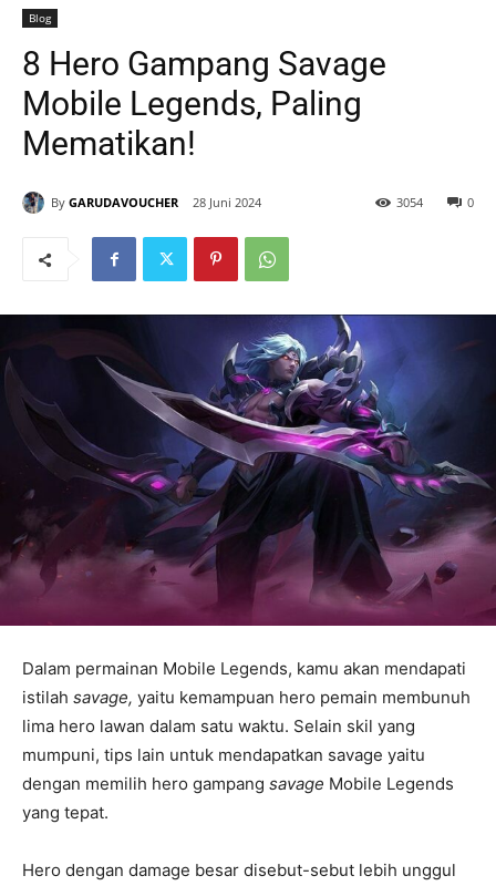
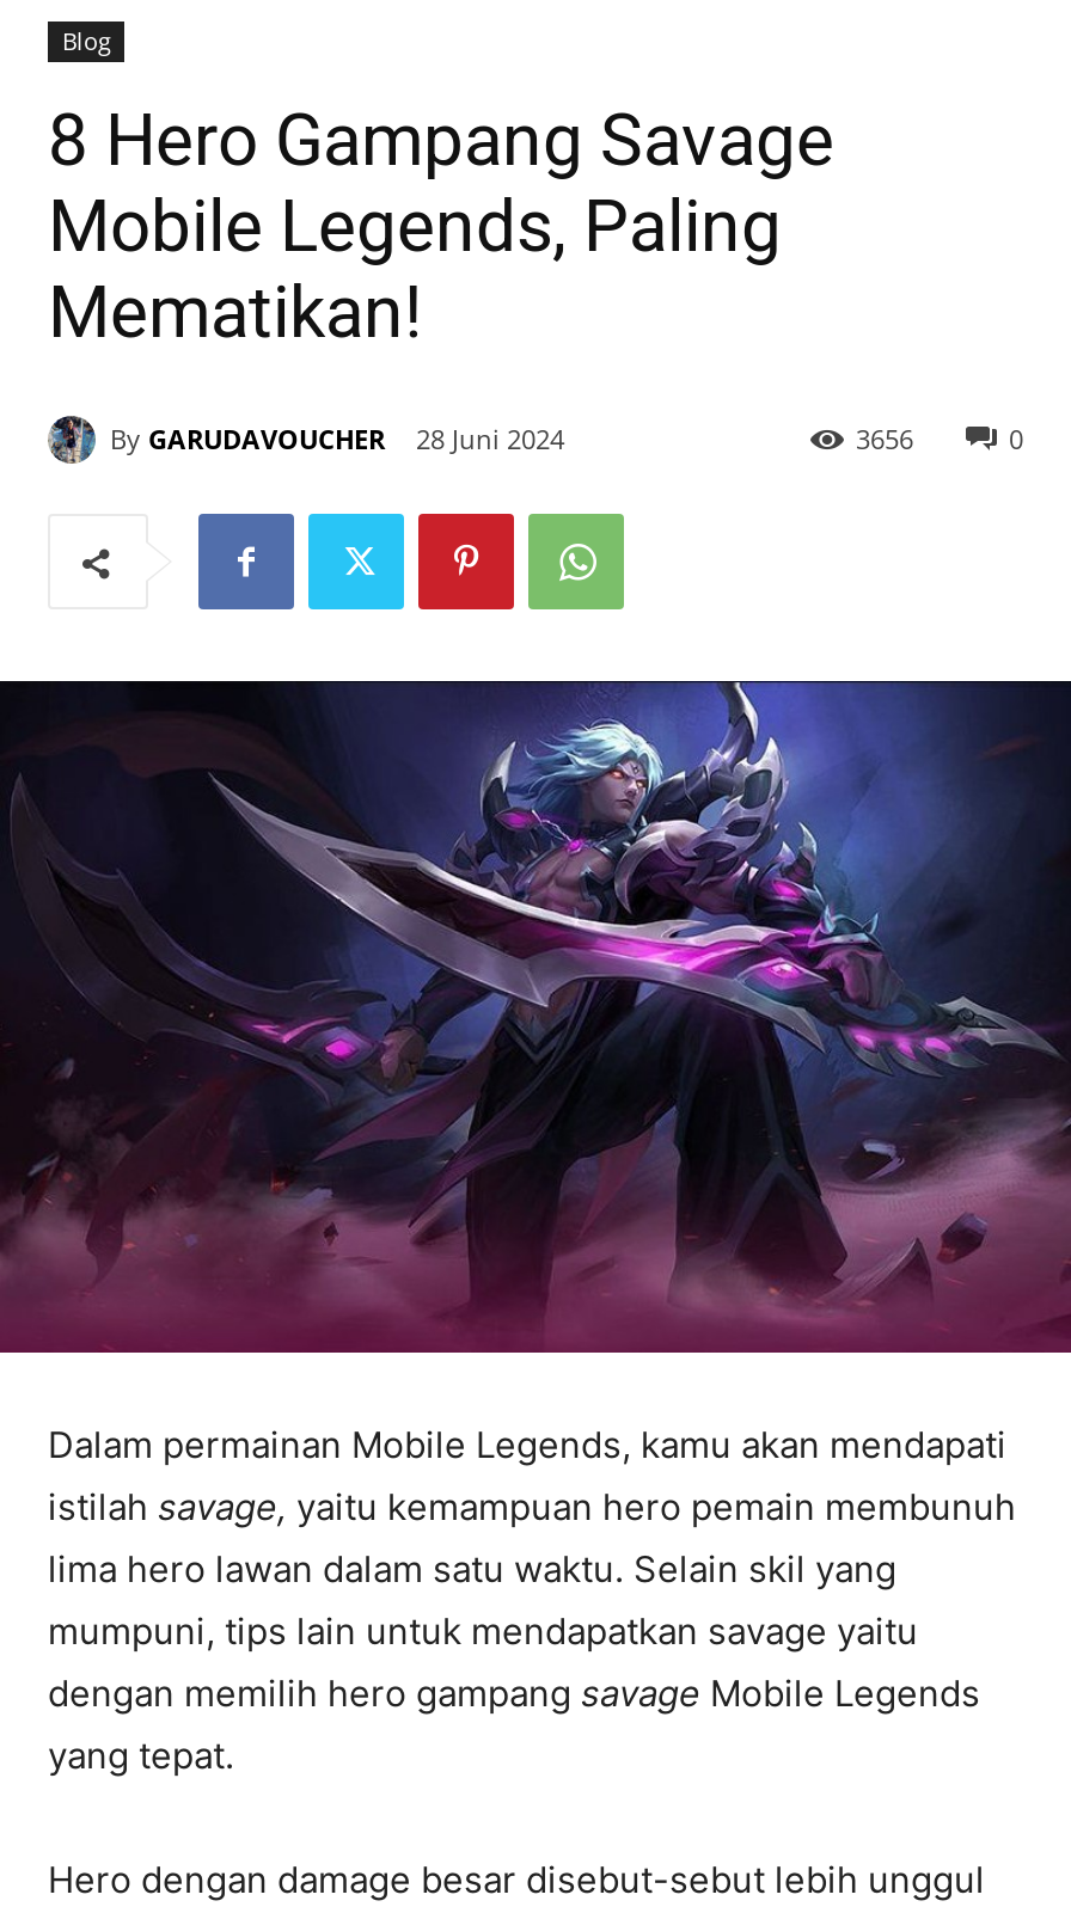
[396,194,423,211] 3054 -> [856,421,913,457] 3656

